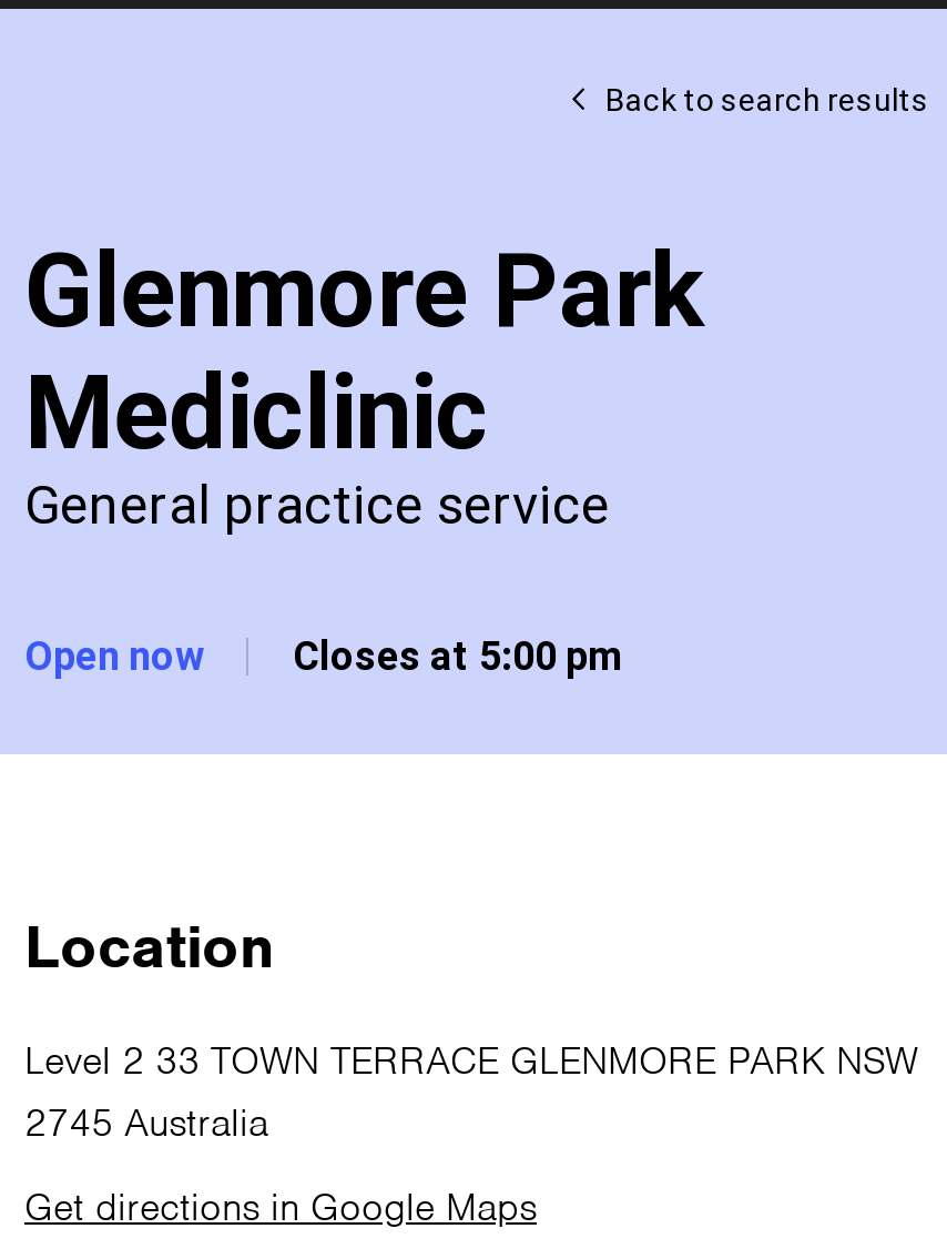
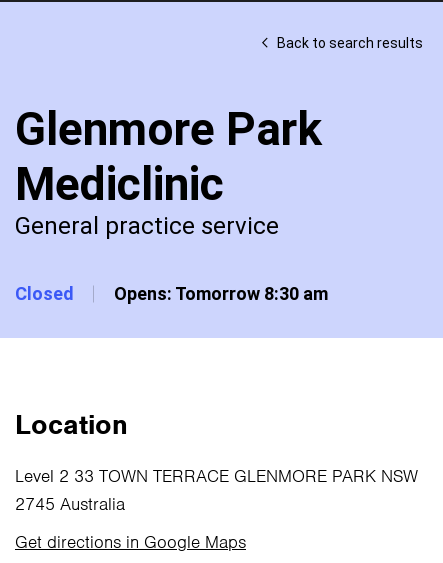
[24,632,621,679] Open now | Closes at 5:00 pm -> [15,283,328,304] Closed | Opens: Tomorrow 8:30 am

